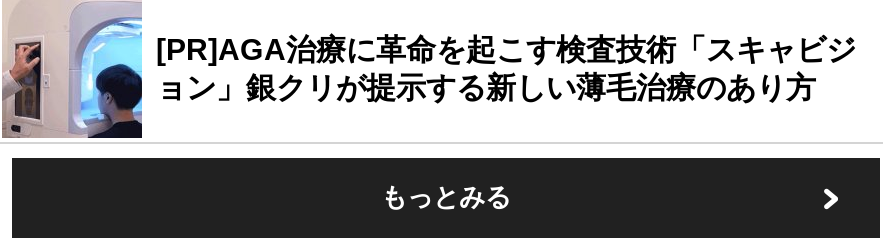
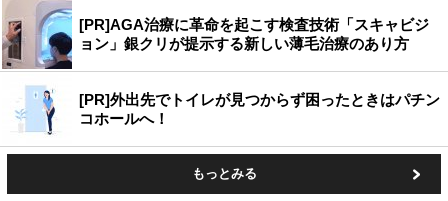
none -> [7,79,440,136] [image] | [PR]外出先でトイレが見つからず困ったときはパチン | コホールへ！

